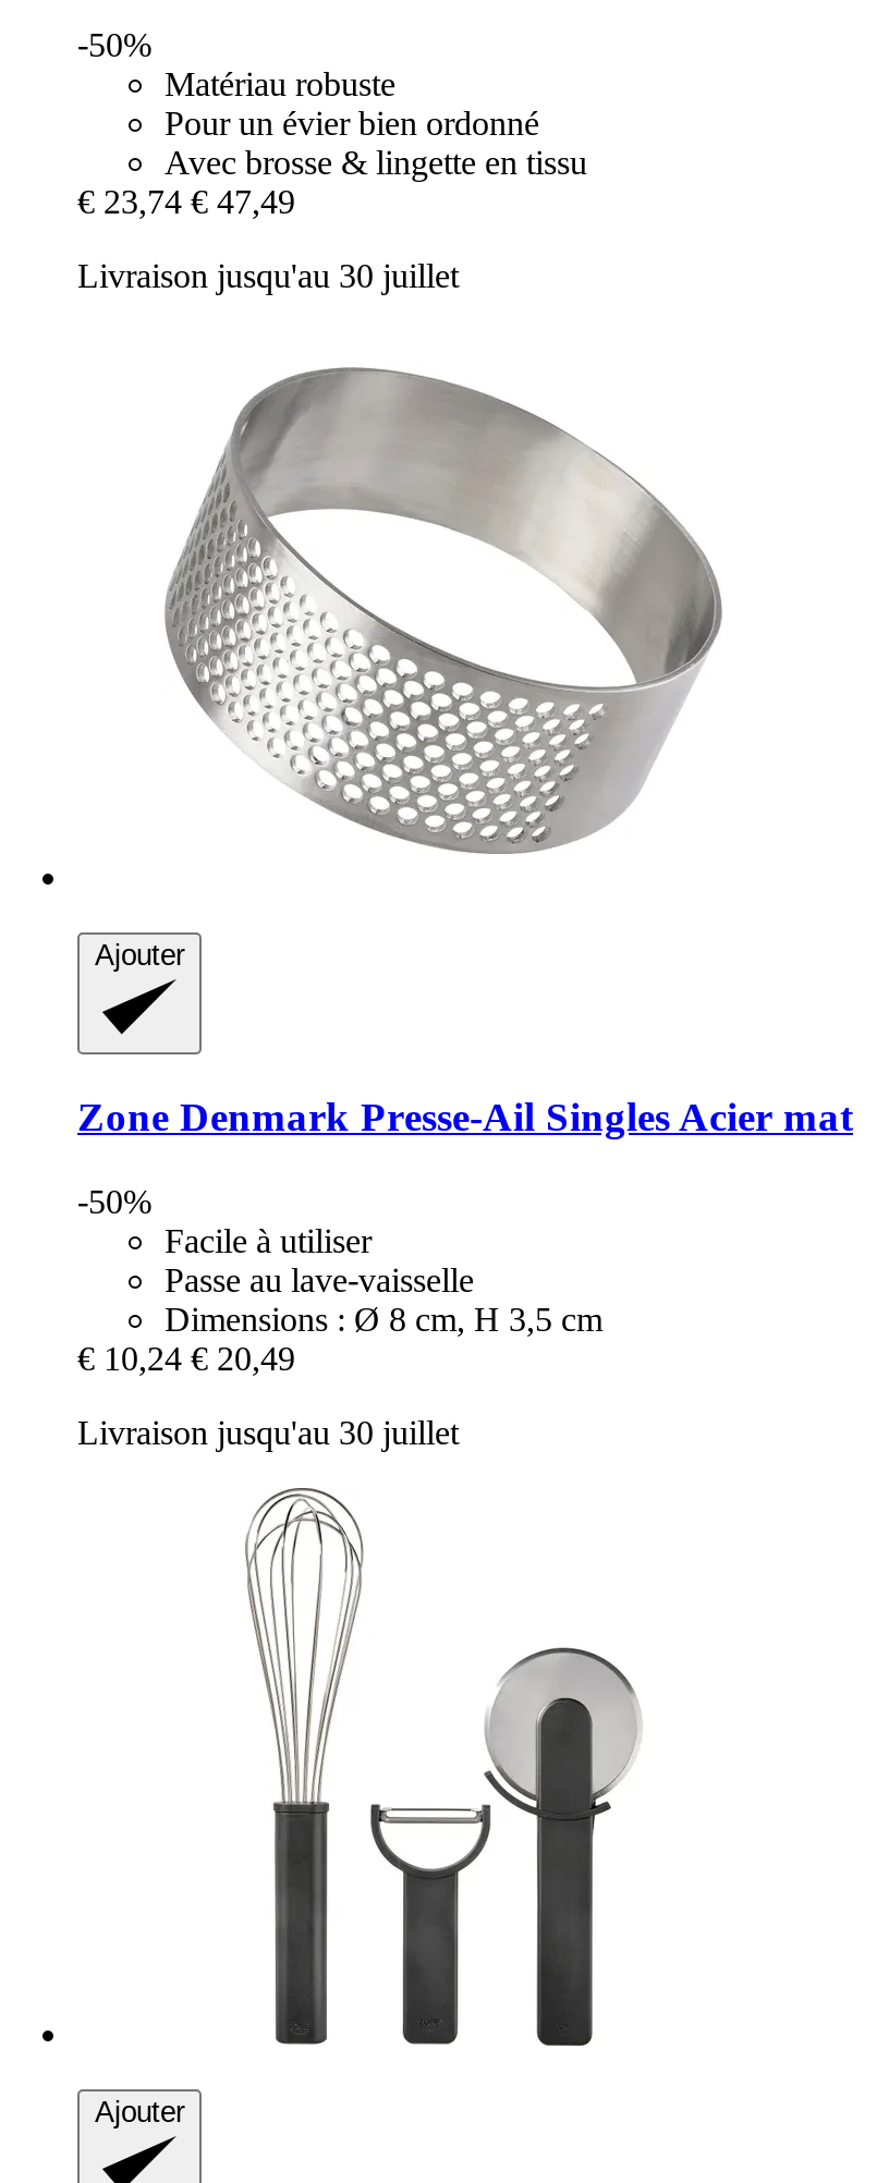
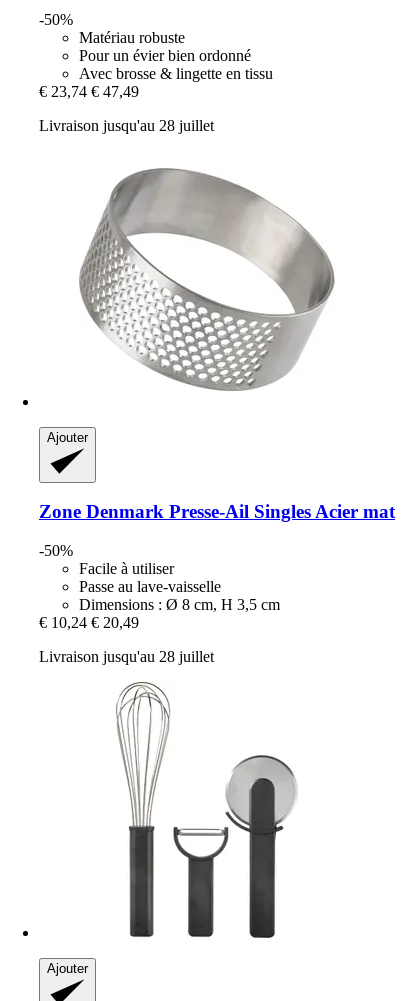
[77,256,459,293] Livraison jusqu'au 30 juillet -> [39,117,214,134] Livraison jusqu'au 28 juillet
[77,1414,459,1451] Livraison jusqu'au 30 juillet -> [39,648,214,665] Livraison jusqu'au 28 juillet

